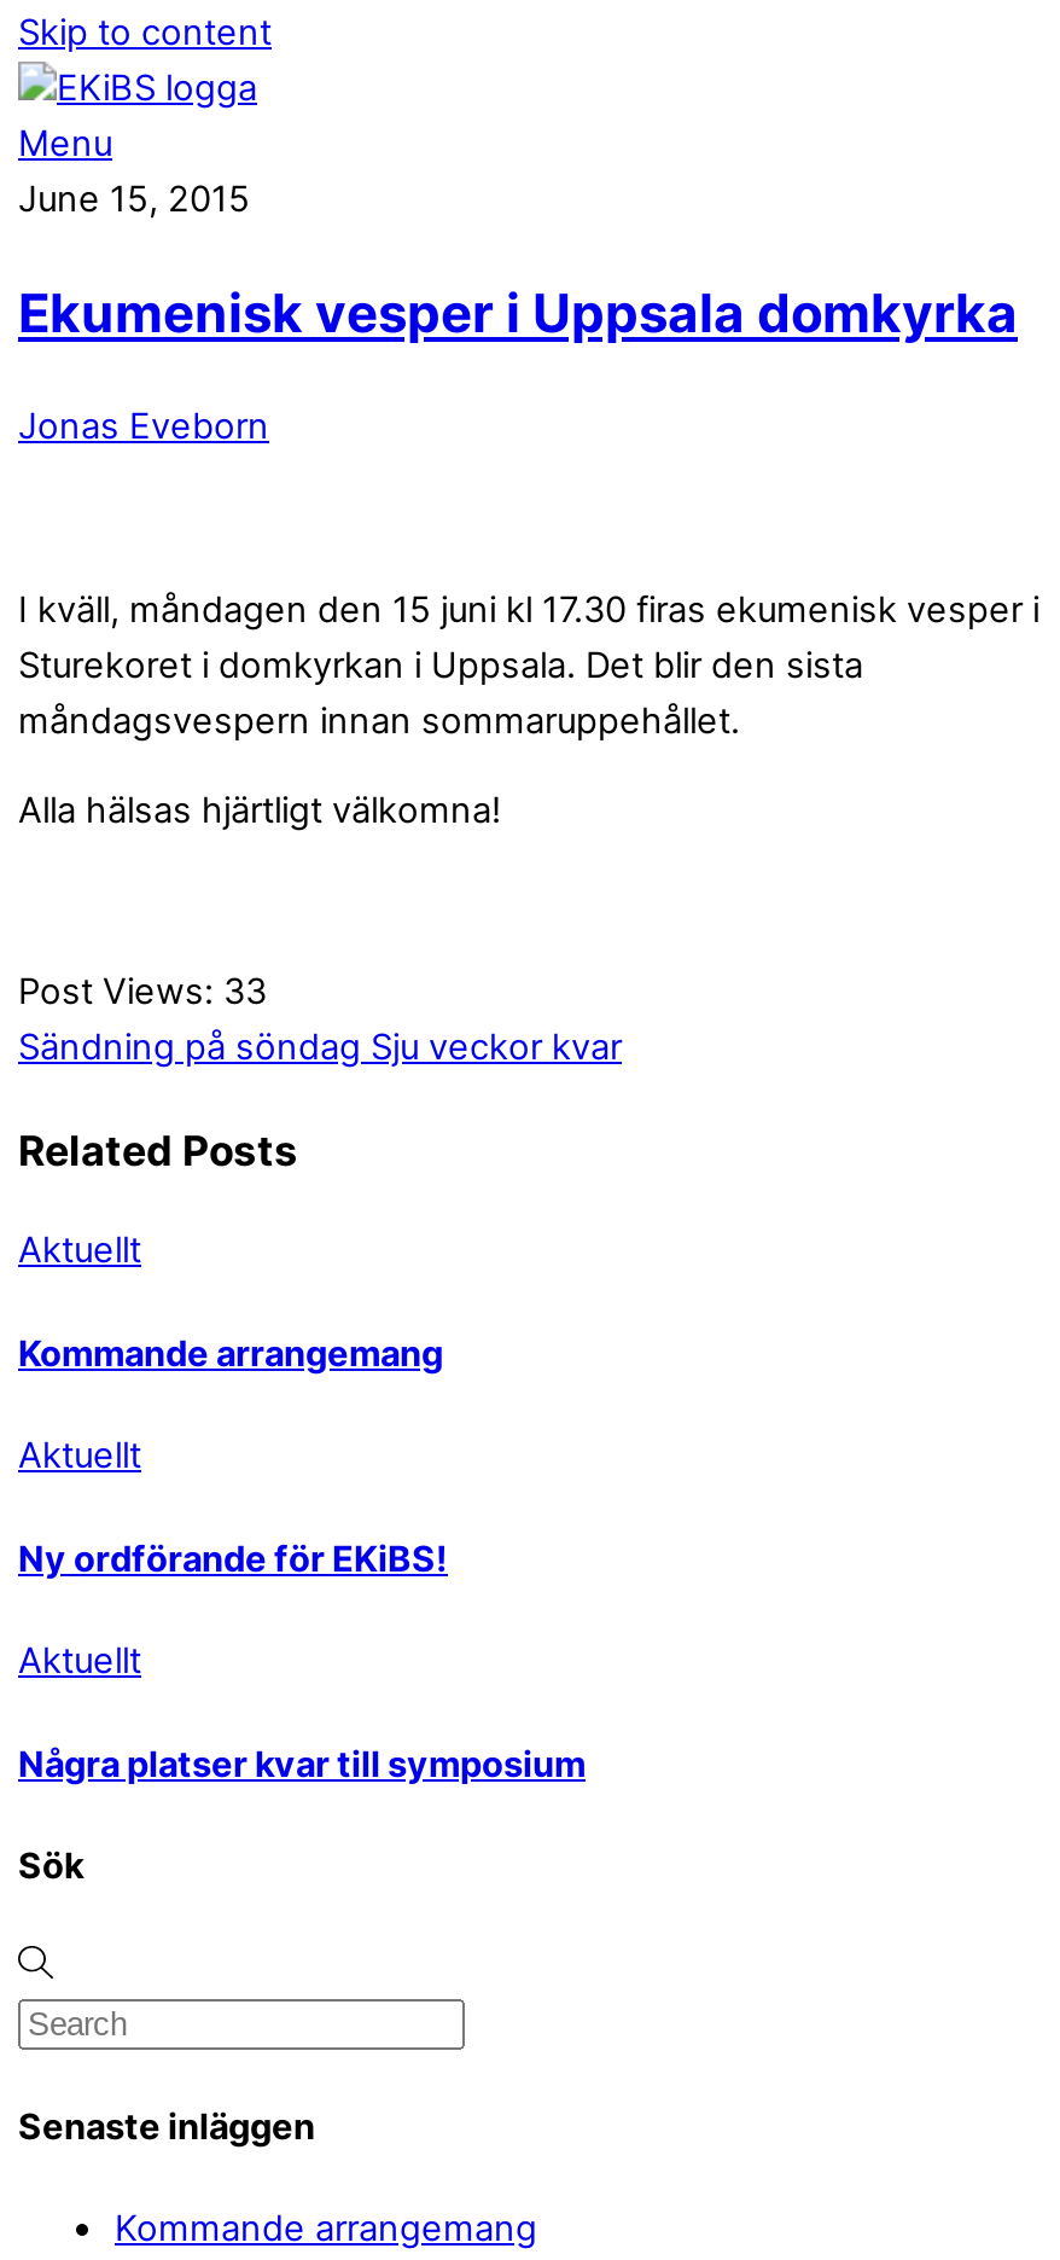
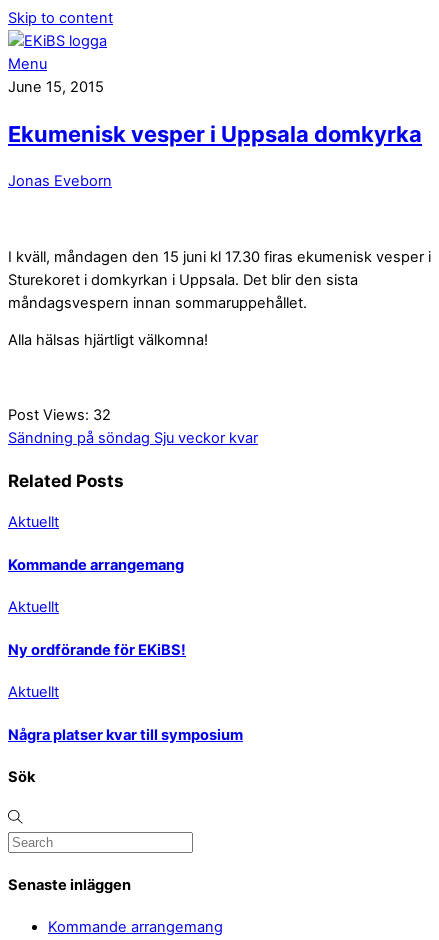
[18,971,267,1014] Post Views: 33 -> [8,406,111,424] Post Views: 32

